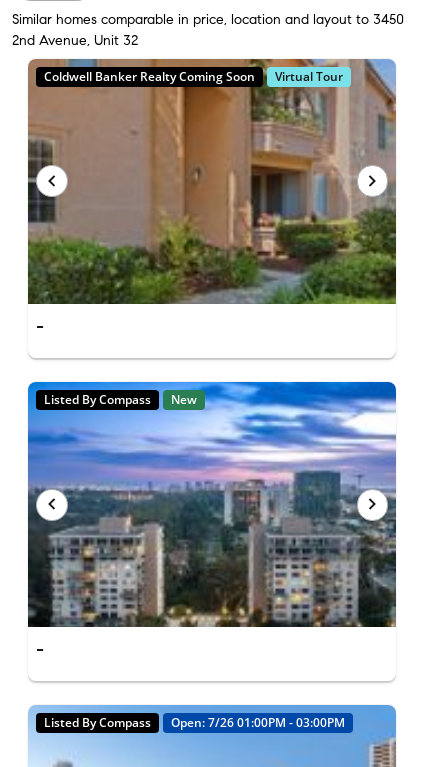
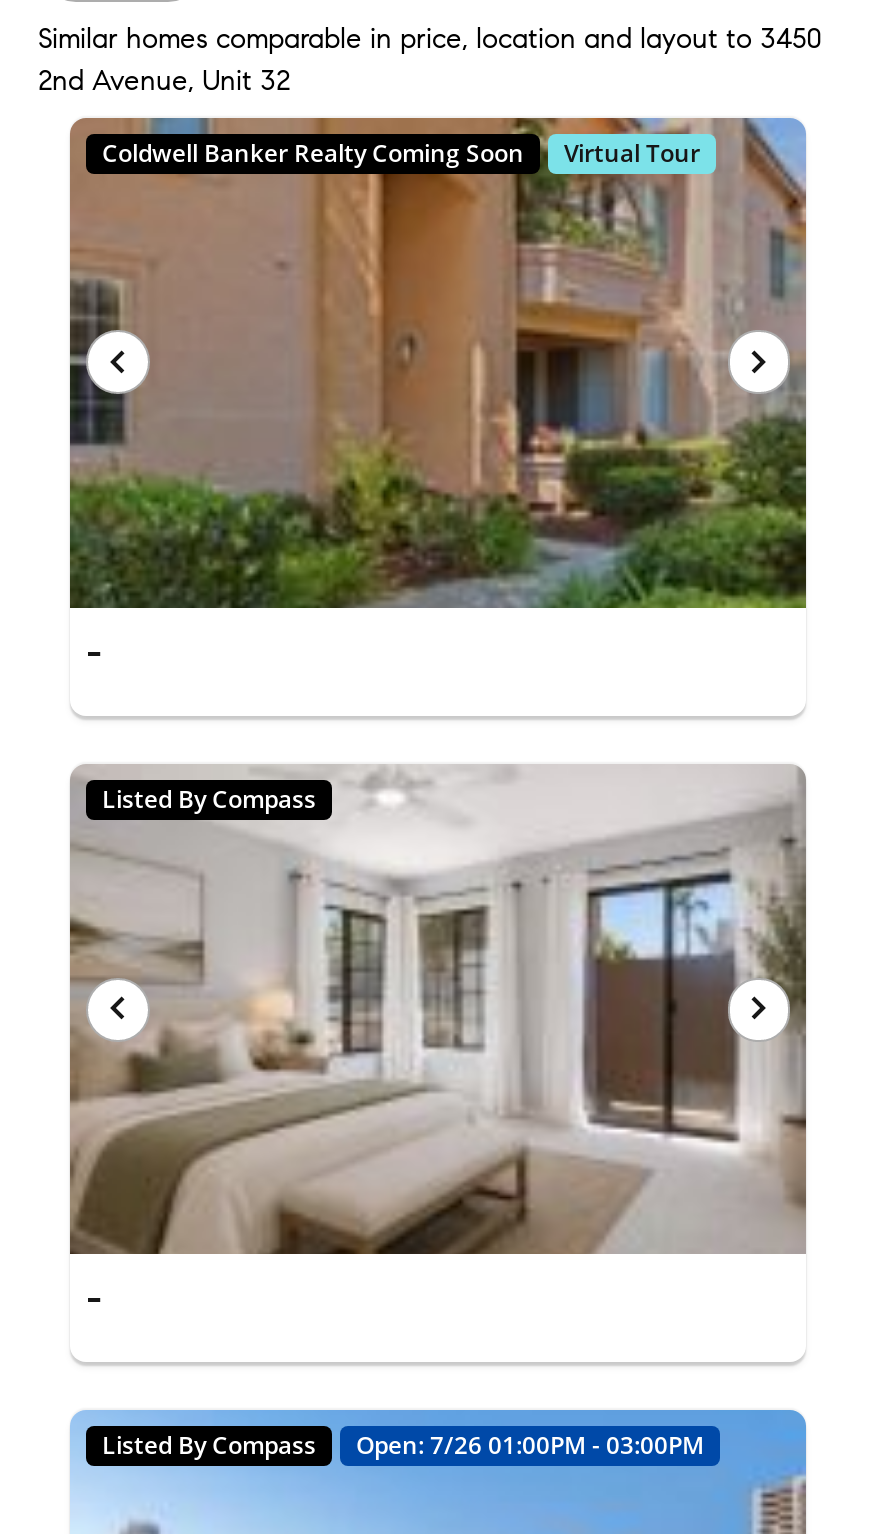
[27,381,397,628] [image] -> [68,764,808,1256] [image]
[171,391,197,408] New -> none

